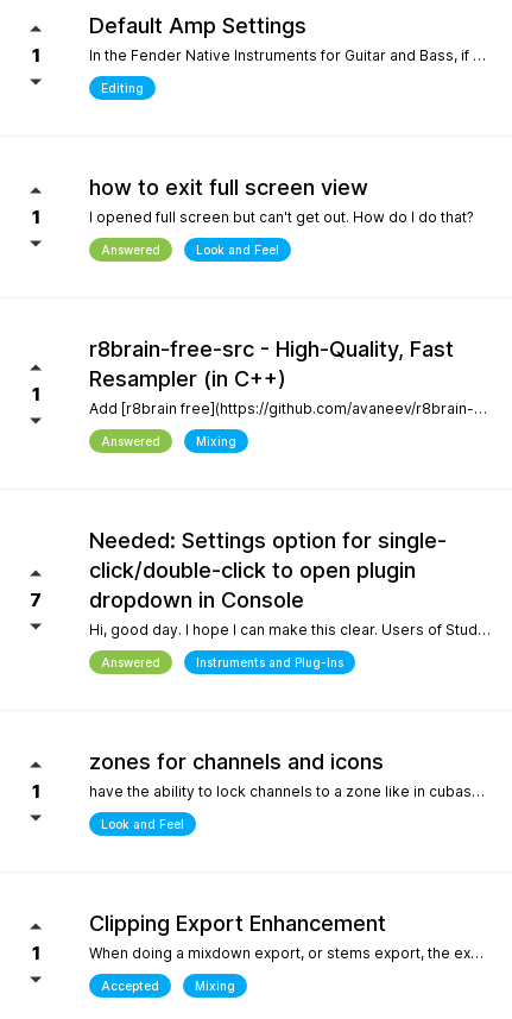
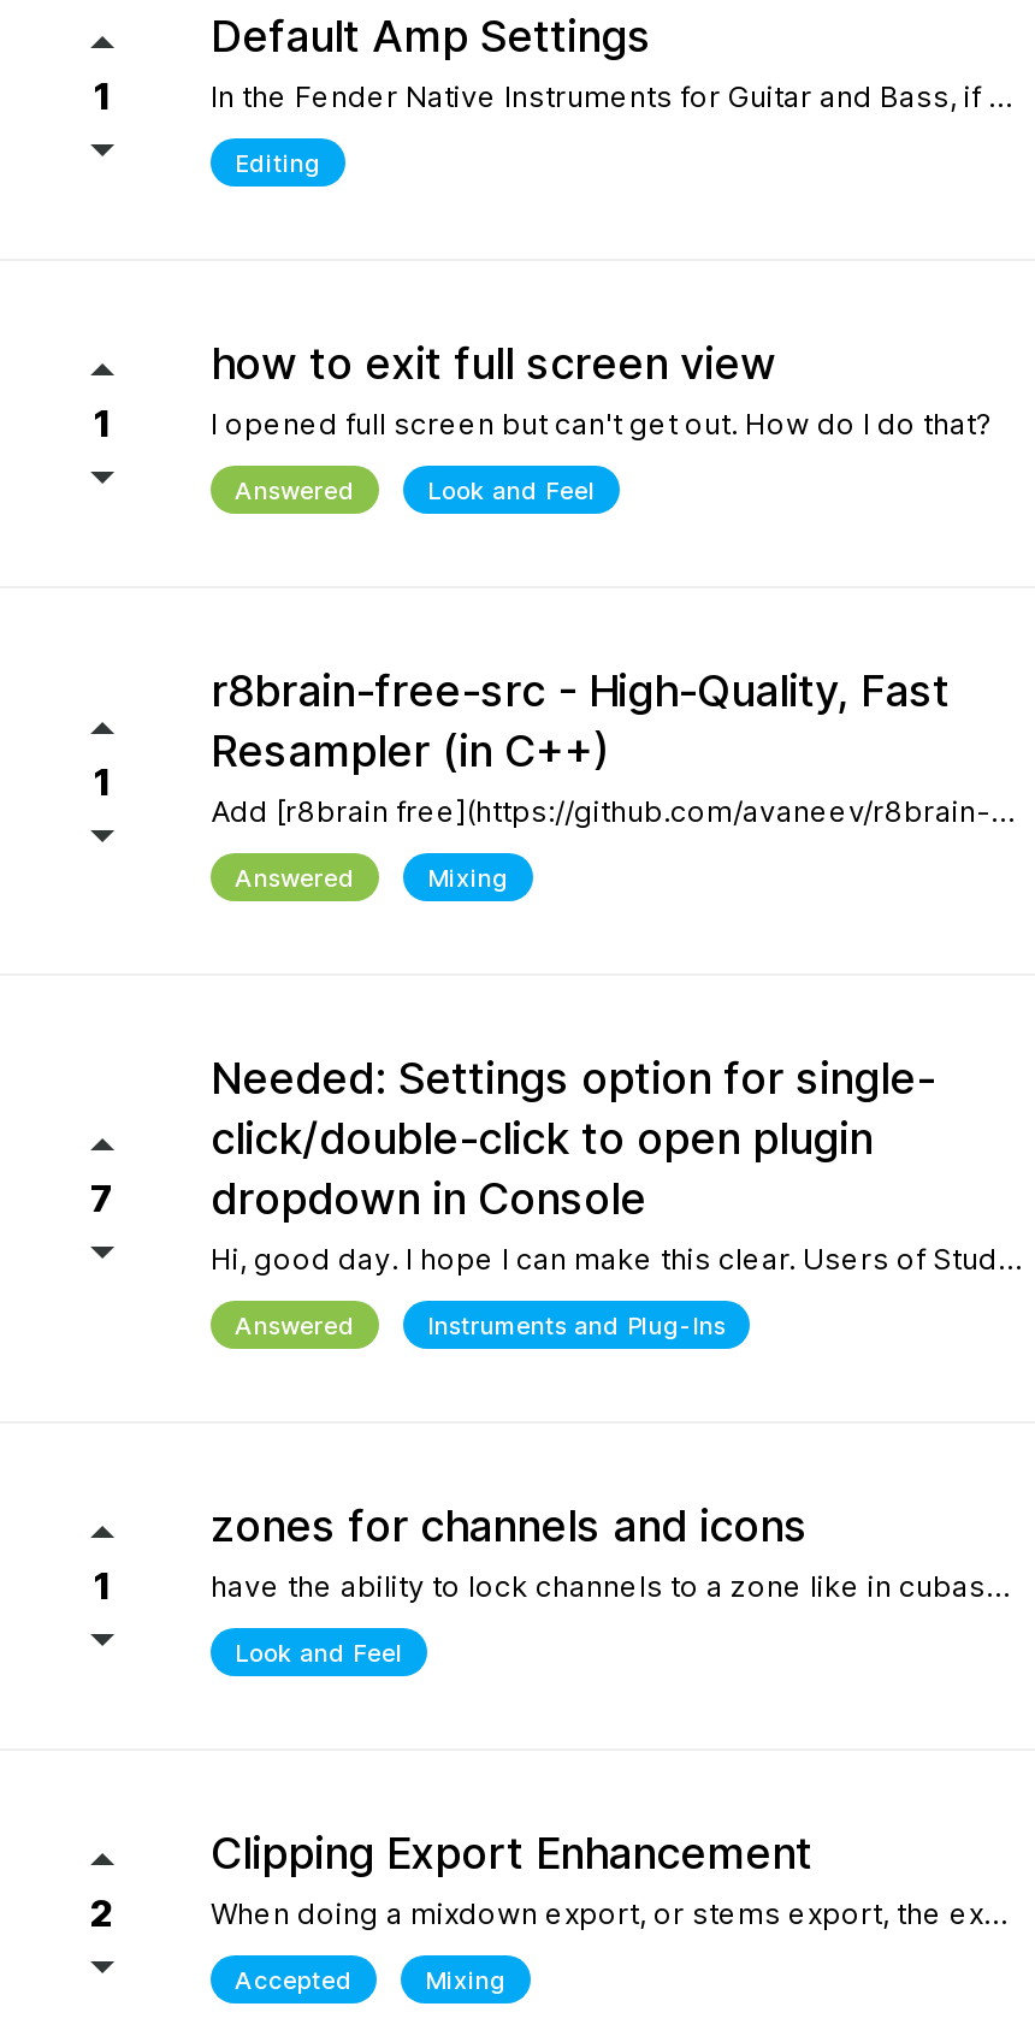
[31,942,40,964] 1 -> [90,1890,114,1936] 2

